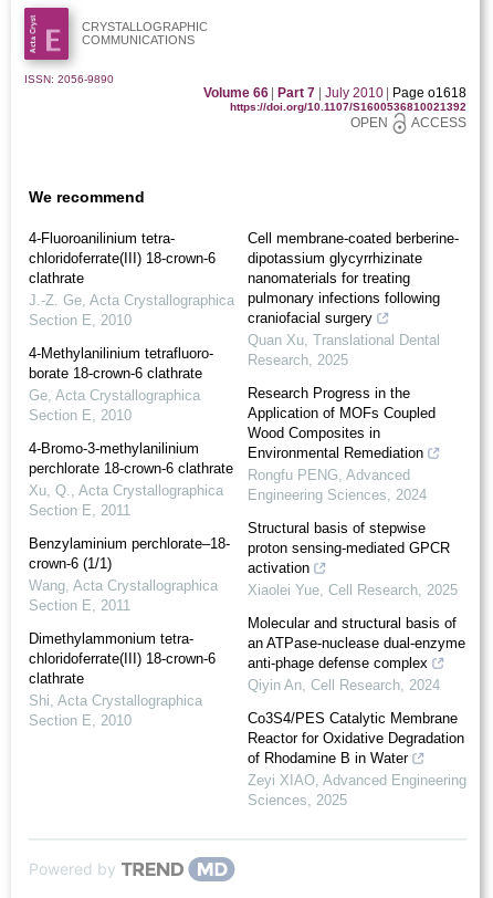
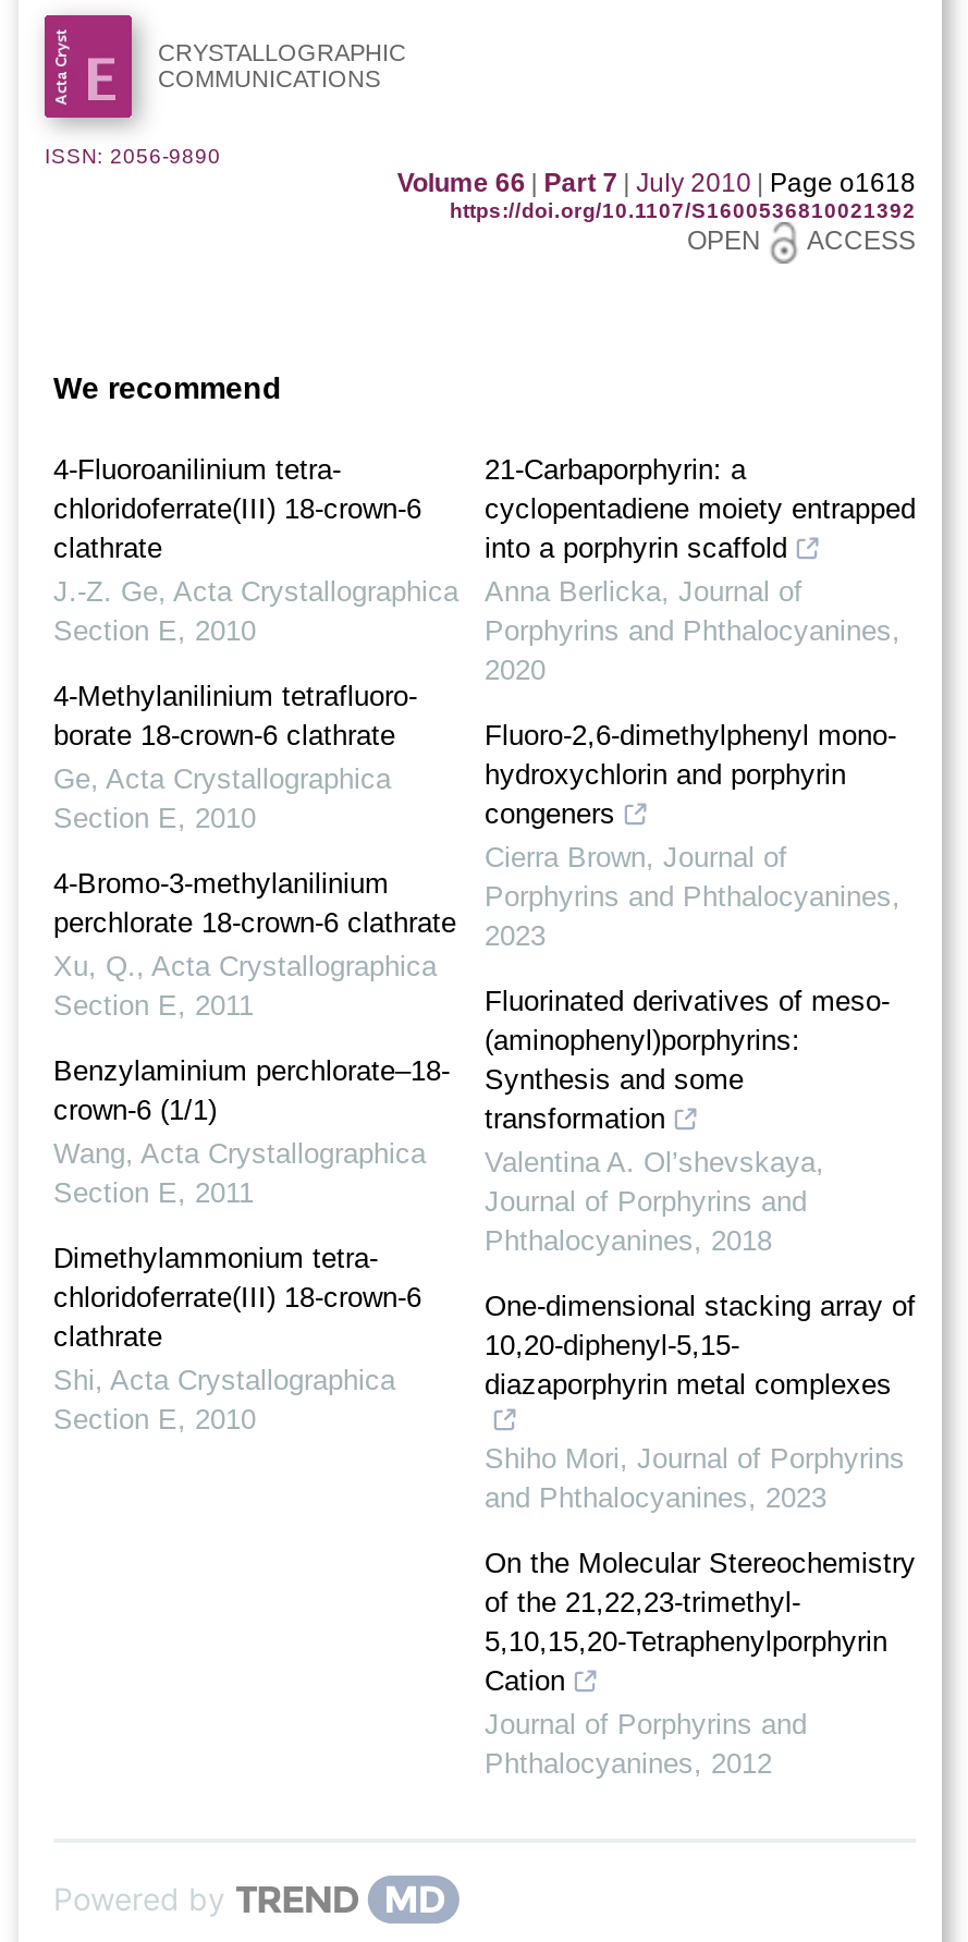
[248,230,466,808] Cell membrane-coated berberine- | dipotassium glycyrrhizinate | nanomaterials for treating | pulmonary infections following | craniofacial surgery | Quan Xu, Translational Dental | Research, 2025 | Research Progress in the | Application of MOFs Coupled | Wood Composites in | Environmental Remediation | Rongfu PENG, Advanced | Engineering Sciences, 2024 | Structural basis of stepwise | proton sensing-mediated GPCR | activation | Xiaolei Yue, Cell Research, 2025 | Molecular and structural basis of | an ATPase-nuclease dual-enzyme | anti-phage defense complex | Qiyin An, Cell Research, 2024 | Co3S4/PES Catalytic Membrane | Reactor for Oxidative Degradation | of Rhodamine B in Water | Zeyi XIAO, Advanced Engineering | Sciences, 2025 -> [485,453,916,1780] 21-Carbaporphyrin: a | cyclopentadiene moiety entrapped | into a porphyrin scaffold | Anna Berlicka, Journal of | Porphyrins and Phthalocyanines, | 2020 | Fluoro-2,6-dimethylphenyl mono- | hydroxychlorin and porphyrin | congeners | Cierra Brown, Journal of | Porphyrins and Phthalocyanines, | 2023 | Fluorinated derivatives of meso- | (aminophenyl)porphyrins: | Synthesis and some | transformation | Valentina A. Ol’shevskaya, | Journal of Porphyrins and | Phthalocyanines, 2018 | One-dimensional stacking array of | 10,20-diphenyl-5,15- | diazaporphyrin metal complexes | Shiho Mori, Journal of Porphyrins | and Phthalocyanines, 2023 | On the Molecular Stereochemistry | of the 21,22,23-trimethyl- | 5,10,15,20-Tetraphenylporphyrin | Cation | Journal of Porphyrins and | Phthalocyanines, 2012

